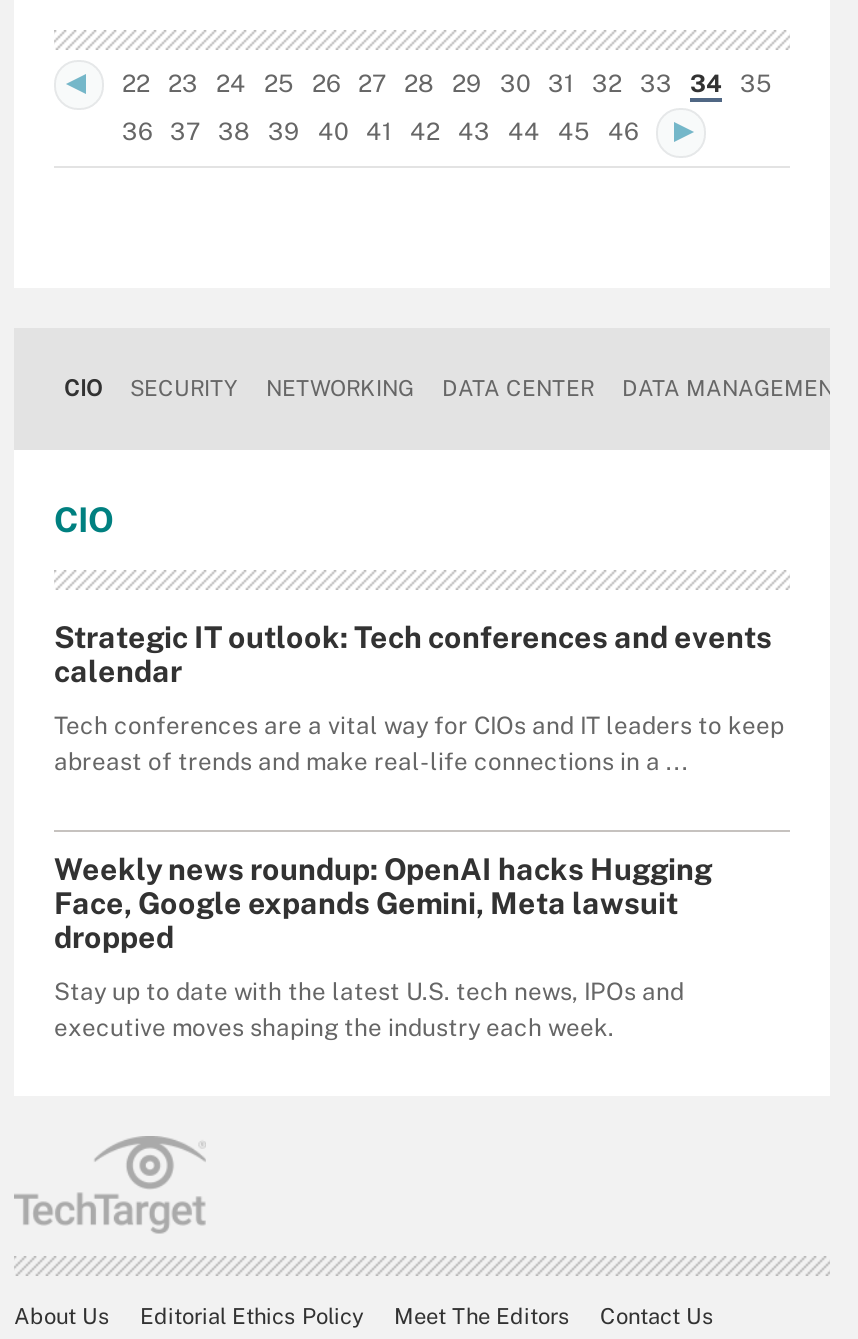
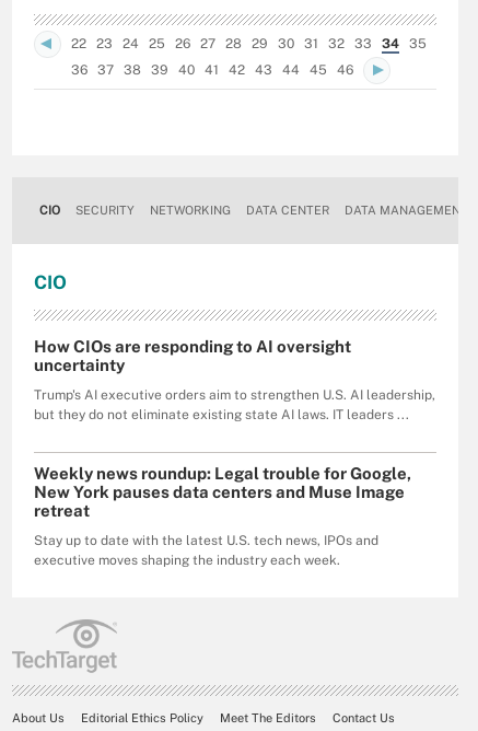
[54,620,772,688] Strategic IT outlook: Tech conferences and events | calendar -> [34,337,351,374] How CIOs are responding to AI oversight | uncertainty
[54,712,784,776] Tech conferences are a vital way for CIOs and IT leaders to keep | abreast of trends and make real-life connections in a ... -> [34,387,435,422] Trump's AI executive orders aim to strengthen U.S. AI leadership, | but they do not eliminate existing state AI laws. IT leaders ...
[54,852,712,954] Weekly news roundup: OpenAI hacks Hugging | Face, Google expands Gemini, Meta lawsuit | dropped -> [34,464,411,520] Weekly news roundup: Legal trouble for Google, | New York pauses data centers and Muse Image | retreat

